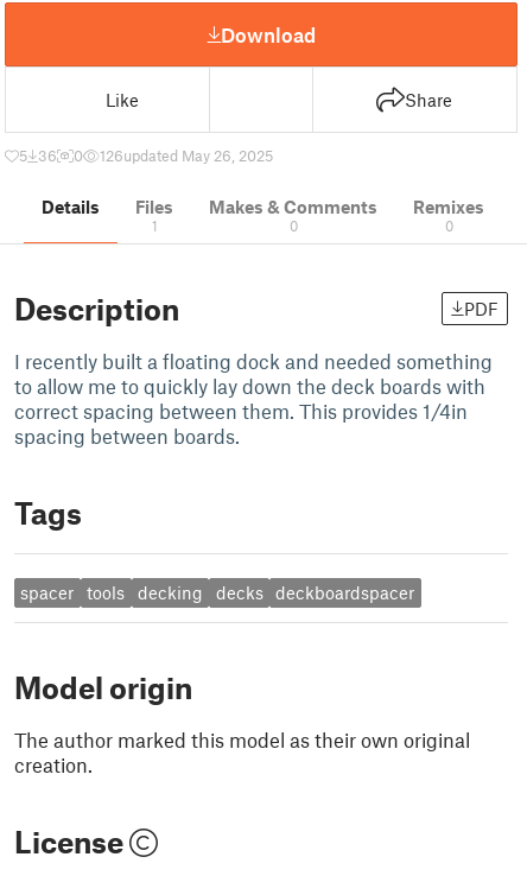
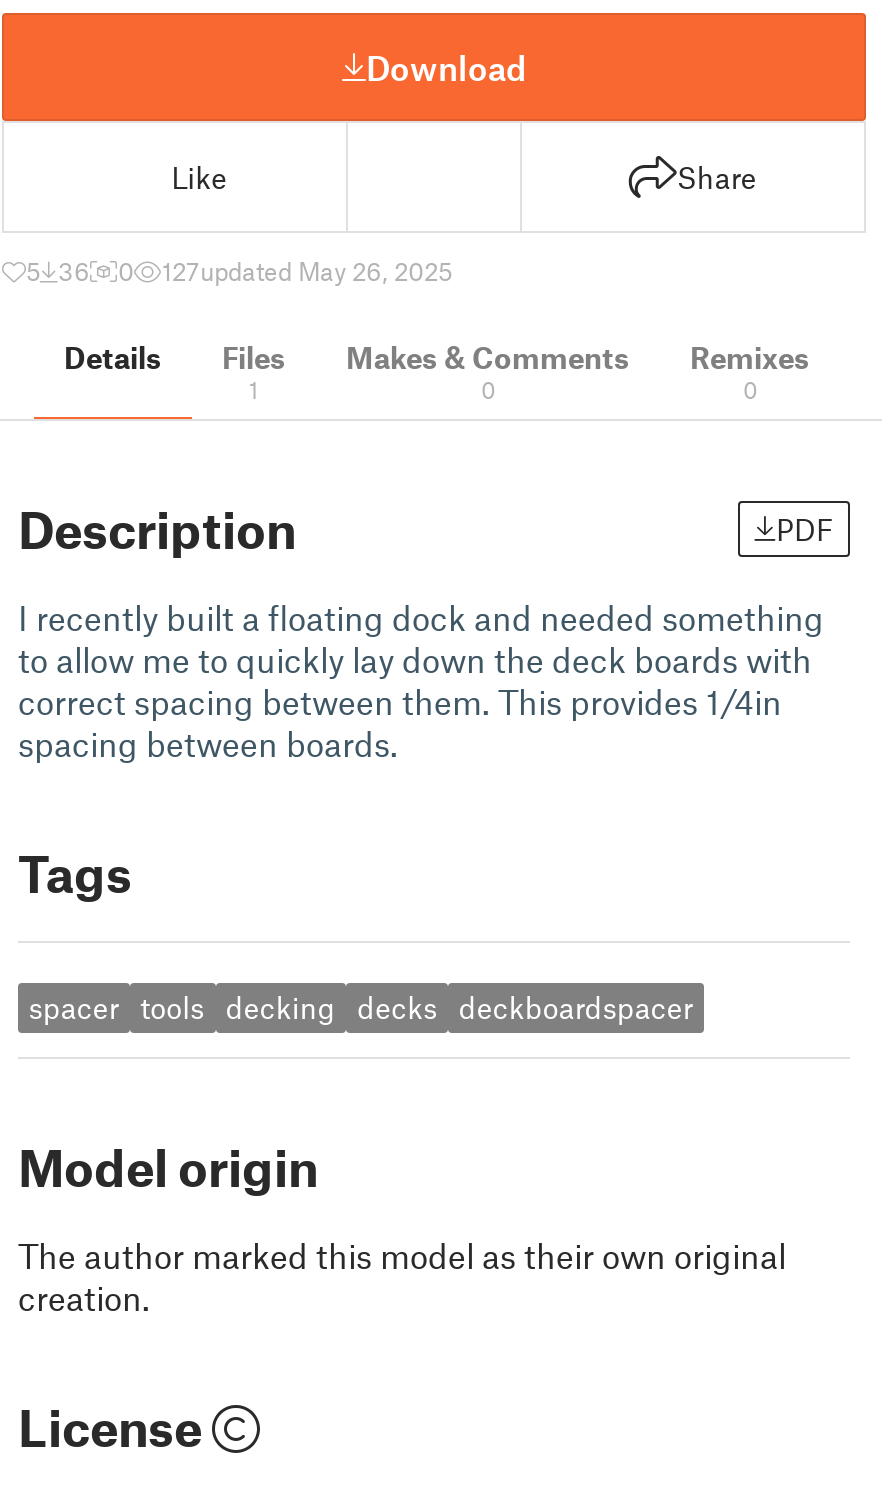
[100,146,273,165] 126updated May 26, 2025 -> [162,255,452,287] 127updated May 26, 2025

